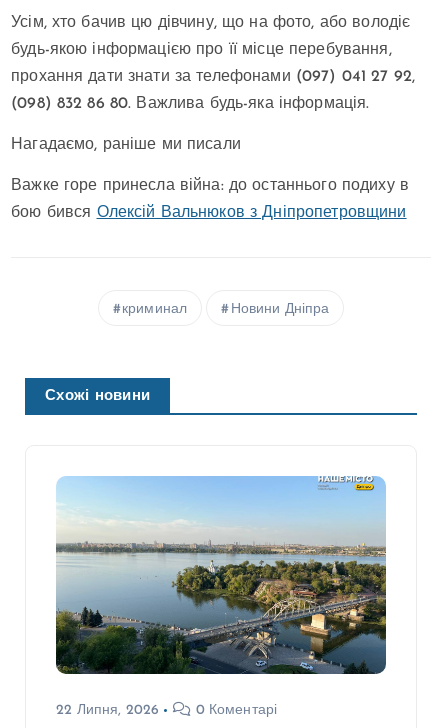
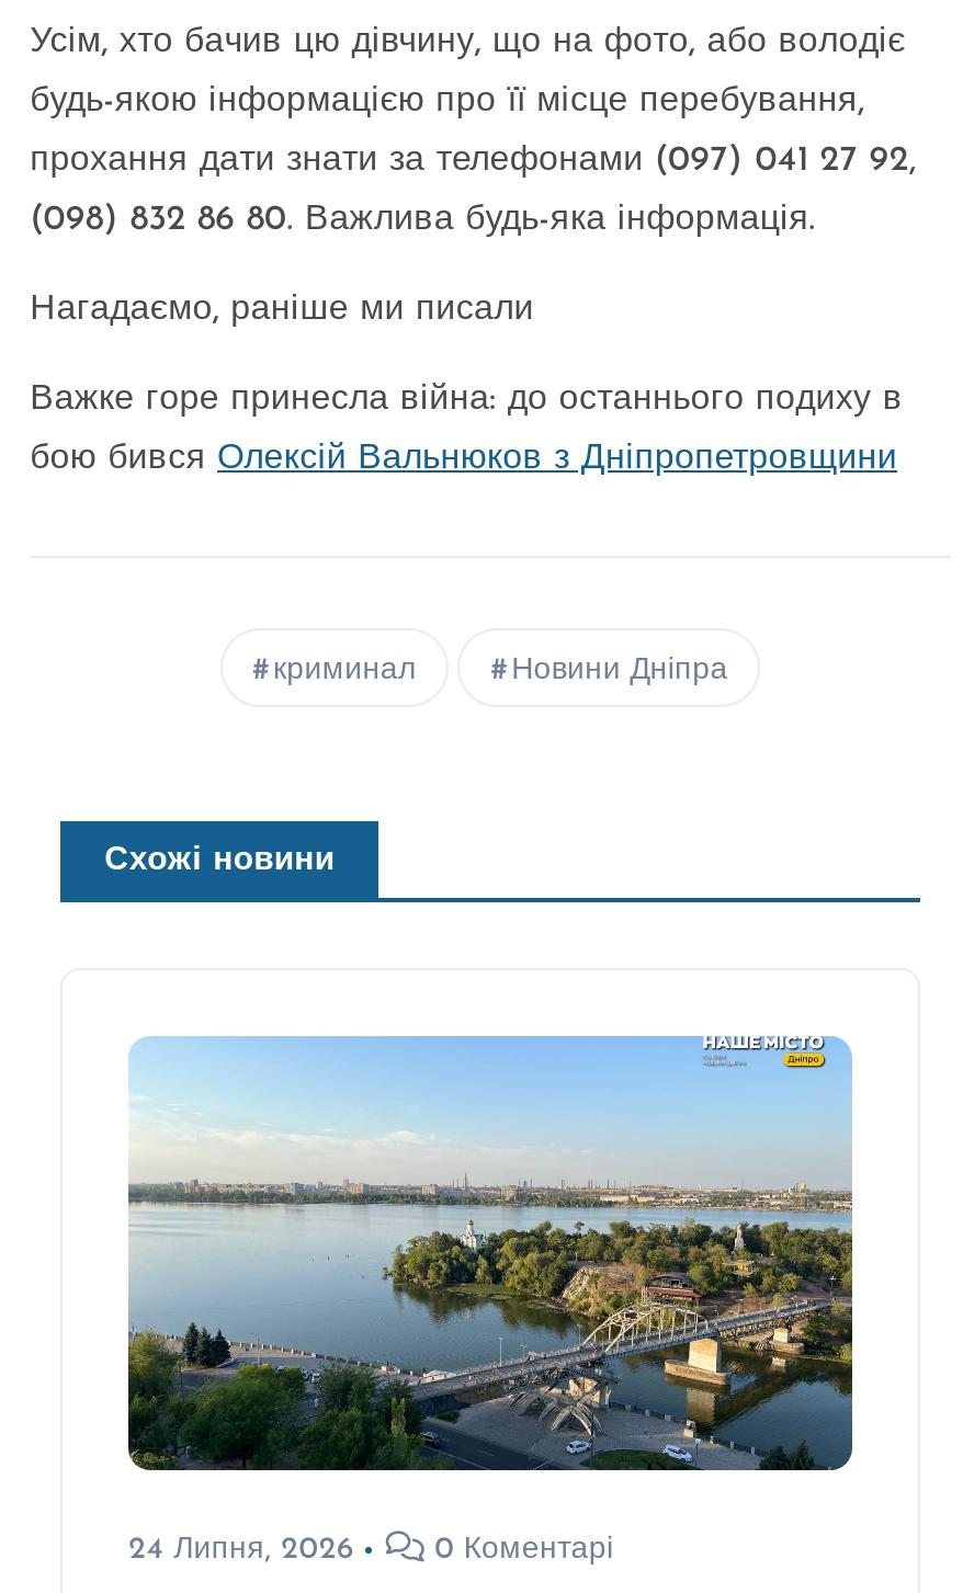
[56,703,159,718] 22 Липня, 2026 -> [129,1533,354,1566] 24 Липня, 2026

